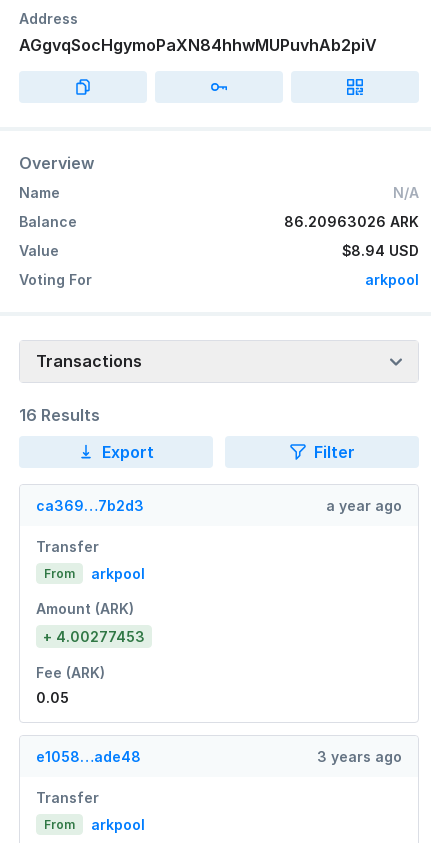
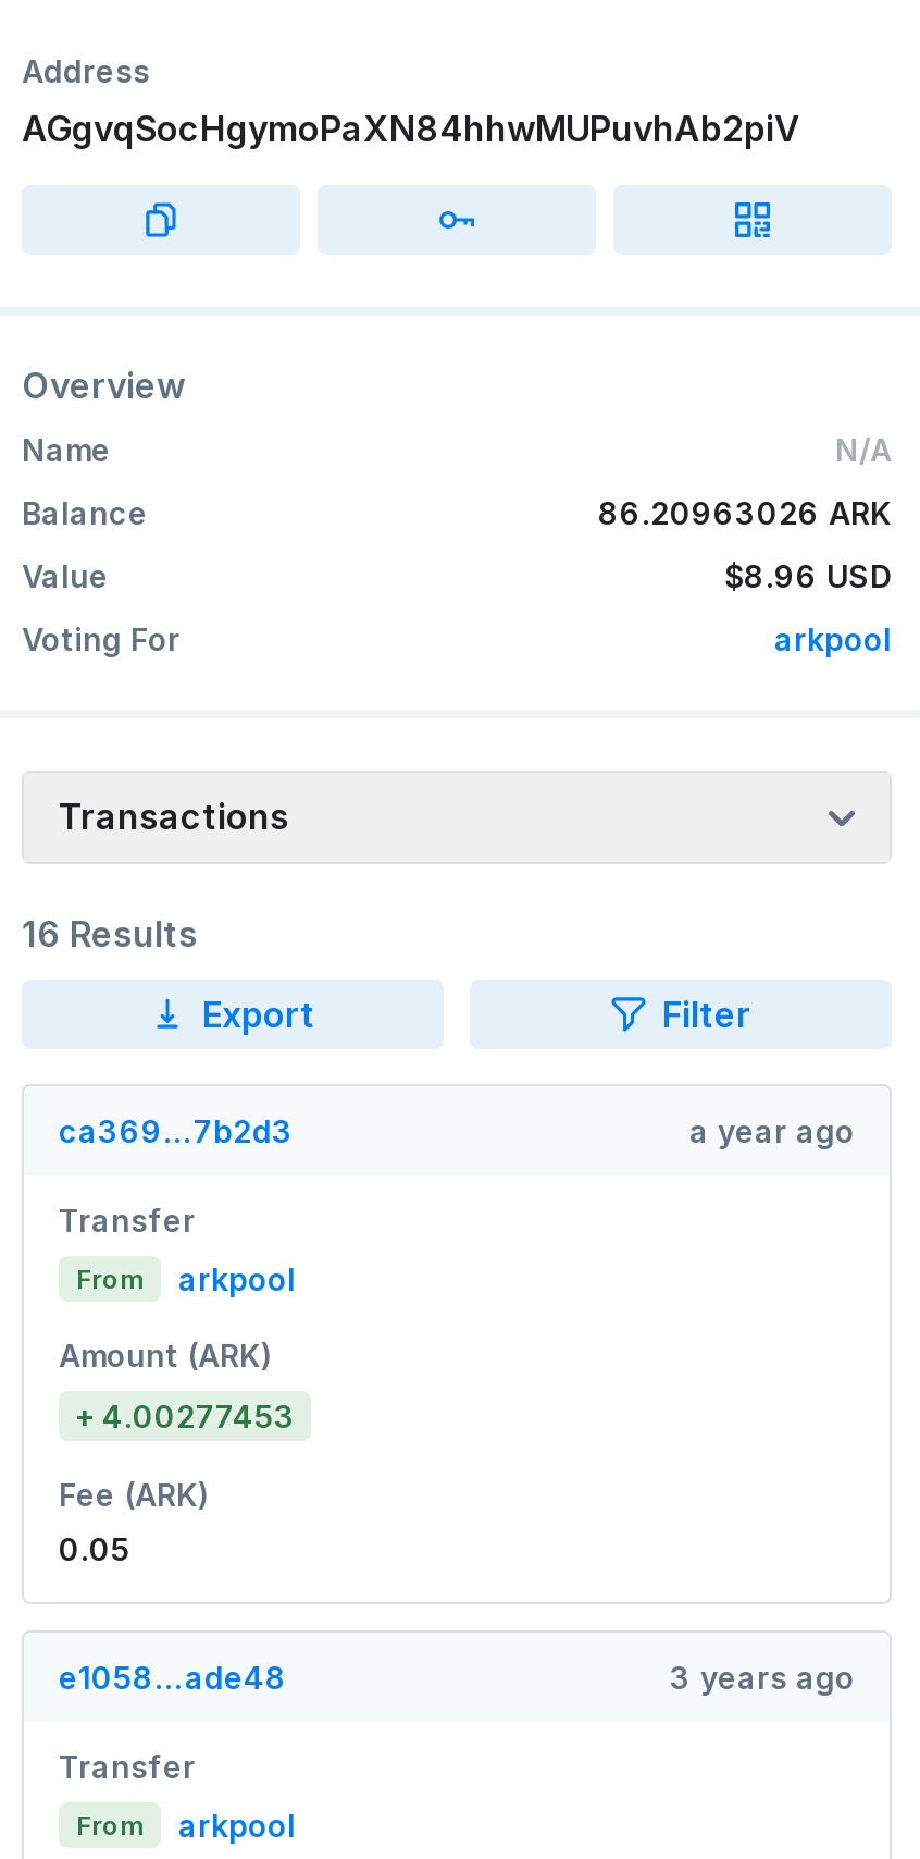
[342,242,419,259] $8.94 USD -> [724,557,892,594] $8.96 USD

